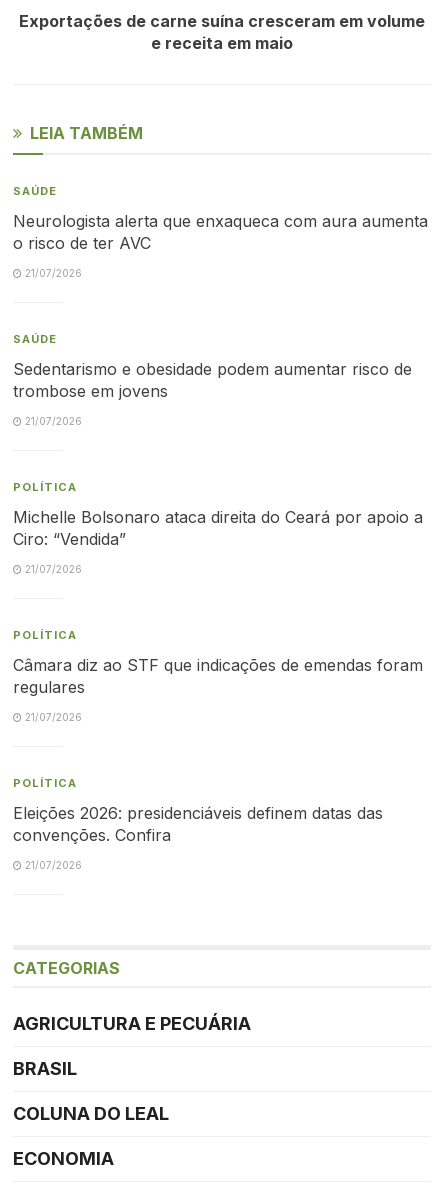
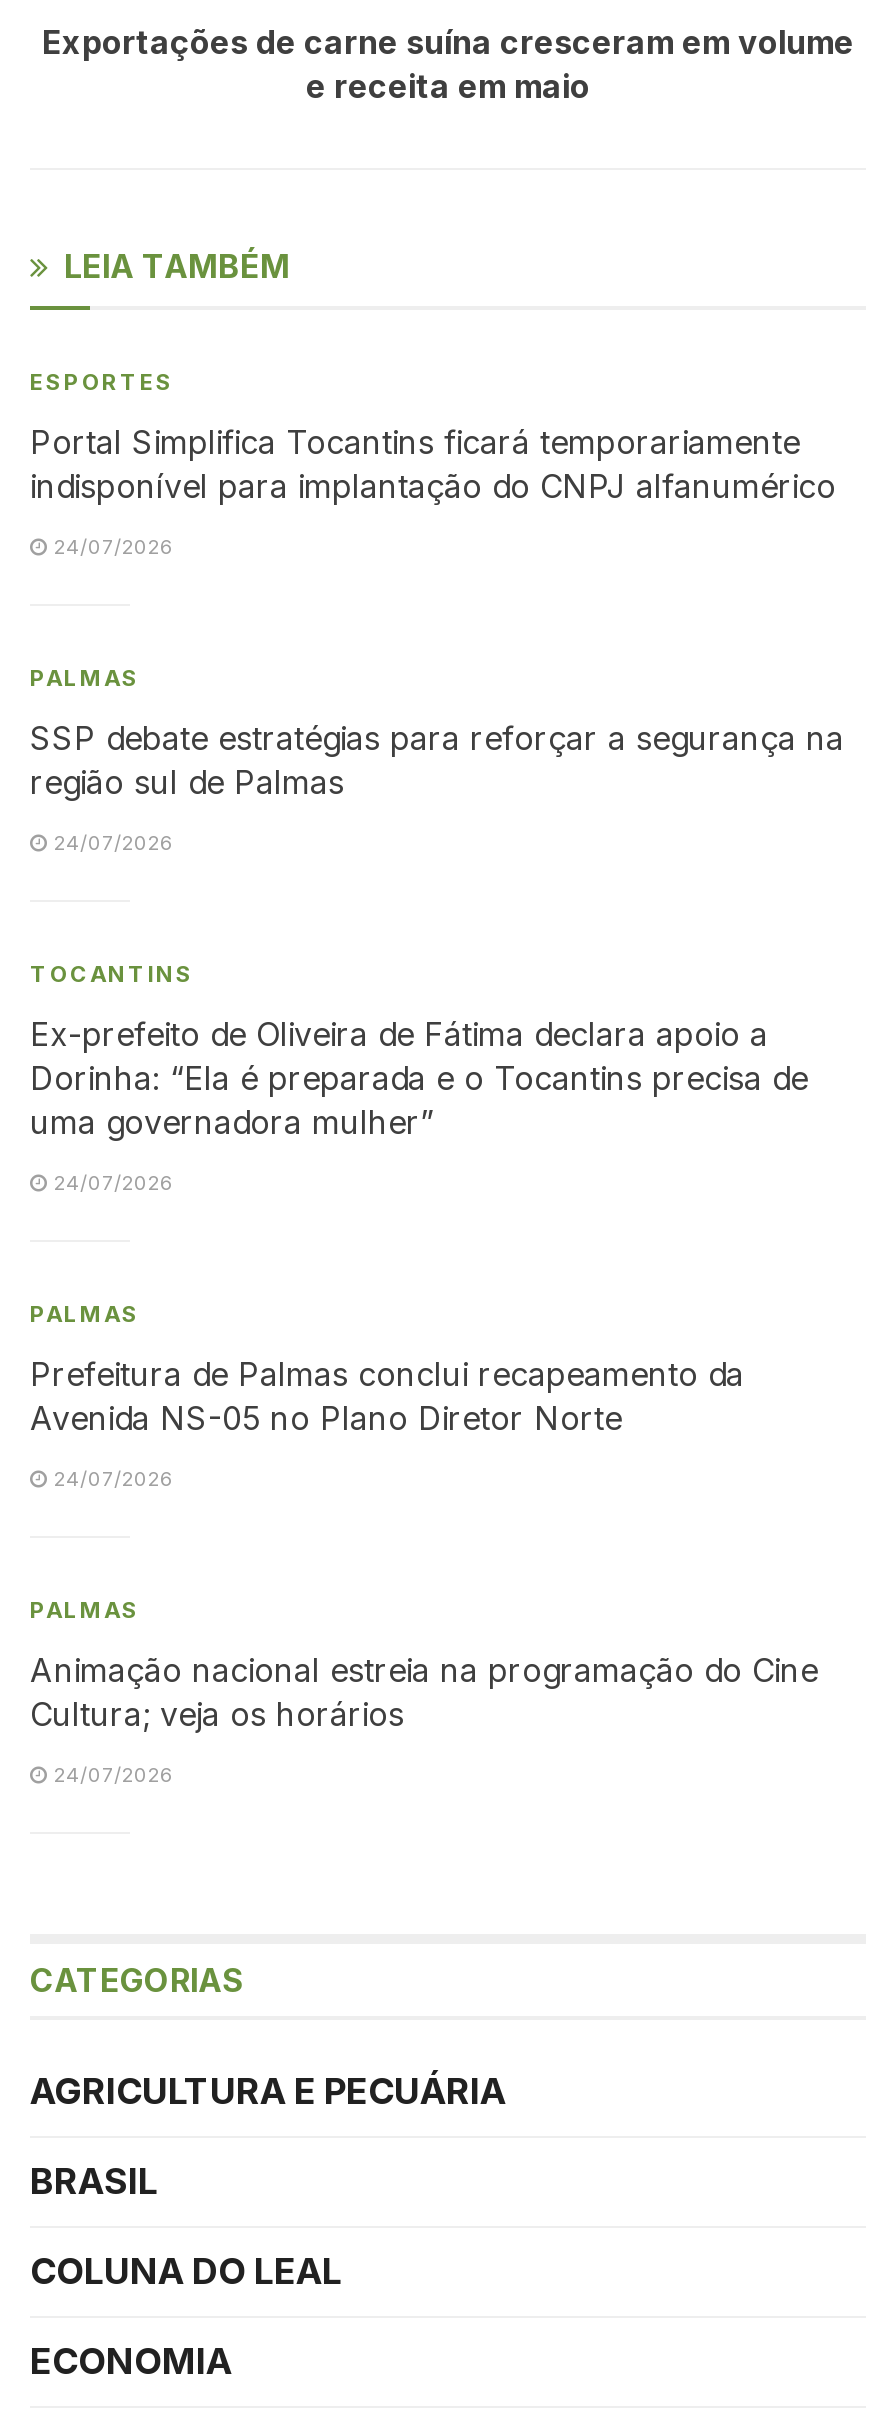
[13,184,57,198] SAÚDE -> [30,368,174,396] ESPORTES
[13,211,428,253] Neurologista alerta que enxaqueca com aura aumenta | o risco de ter AVC -> [30,422,836,506] Portal Simplifica Tocantins ficará temporariamente | indisponível para implantação do CNPJ alfanumérico
[22,267,82,279] 21/07/2026 -> [48,534,174,558] 24/07/2026
[13,332,57,346] SAÚDE -> [30,664,140,692] PALMAS
[13,359,412,401] Sedentarismo e obesidade podem aumentar risco de | trombose em jovens -> [30,718,844,802] SSP debate estratégias para reforçar a segurança na | região sul de Palmas
[22,415,82,427] 21/07/2026 -> [48,830,174,854] 24/07/2026
[13,480,77,494] POLÍTICA -> [30,960,194,988] TOCANTINS
[13,507,423,549] Michelle Bolsonaro ataca direita do Ceará por apoio a | Ciro: “Vendida” -> [30,1014,808,1142] Ex-prefeito de Oliveira de Fátima declara apoio a | Dorinha: “Ela é preparada e o Tocantins precisa de | uma governadora mulher”
[22,563,82,575] 21/07/2026 -> [48,1170,174,1194] 24/07/2026
[13,628,77,642] POLÍTICA -> [30,1300,140,1328] PALMAS
[13,655,423,697] Câmara diz ao STF que indicações de emendas foram | regulares -> [30,1354,744,1438] Prefeitura de Palmas conclui recapeamento da | Avenida NS-05 no Plano Diretor Norte
[22,711,82,723] 21/07/2026 -> [48,1466,174,1490] 24/07/2026
[13,776,77,790] POLÍTICA -> [30,1596,140,1624] PALMAS
[13,803,383,845] Eleições 2026: presidenciáveis definem datas das | convenções. Confira -> [30,1650,818,1734] Animação nacional estreia na programação do Cine | Cultura; veja os horários
[22,859,82,871] 21/07/2026 -> [48,1762,174,1786] 24/07/2026

